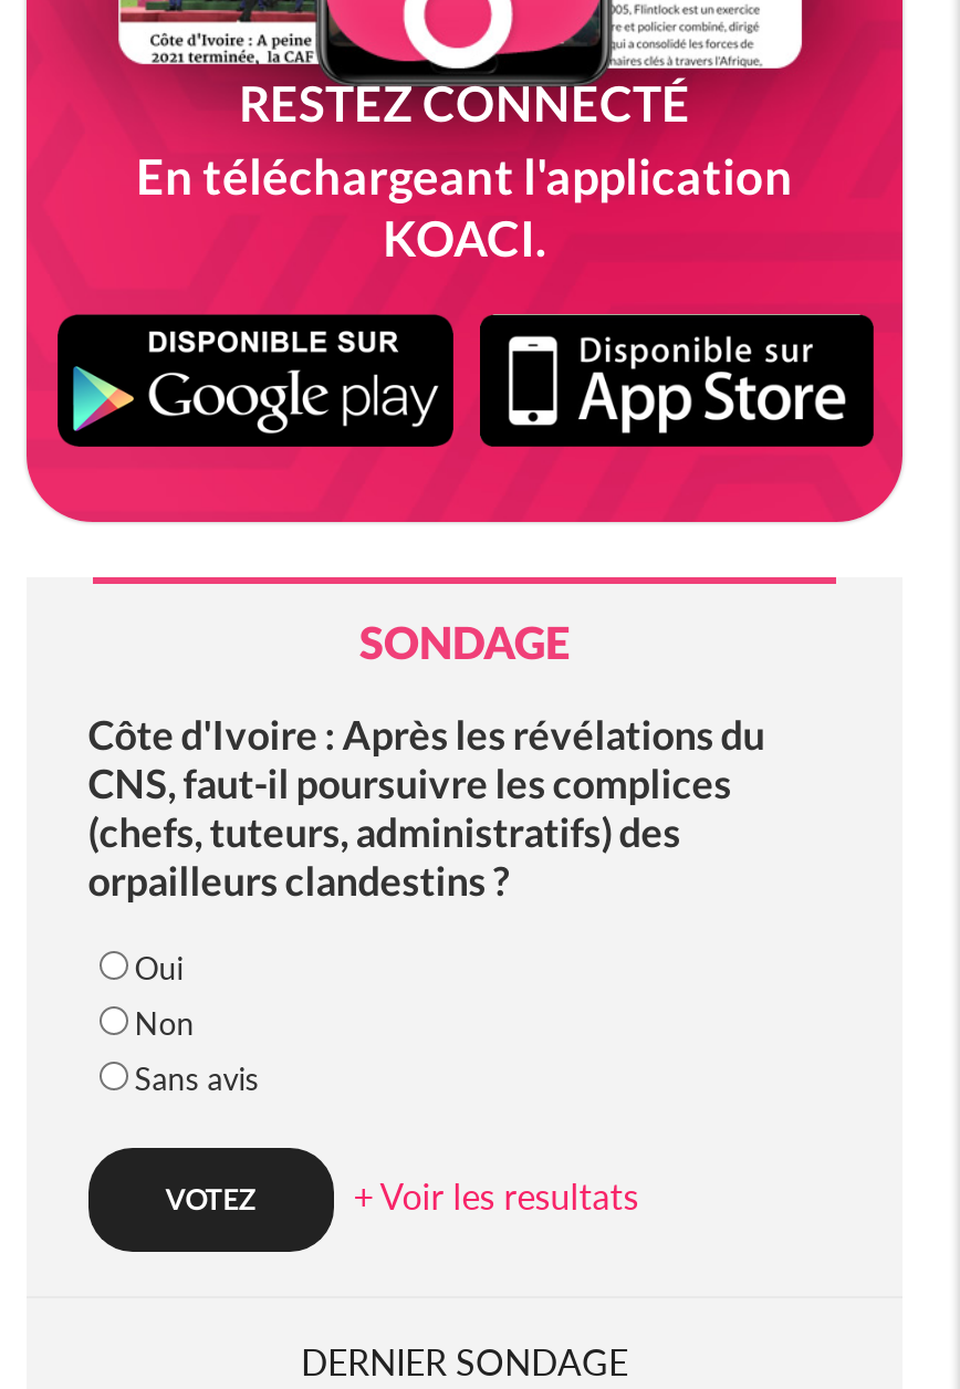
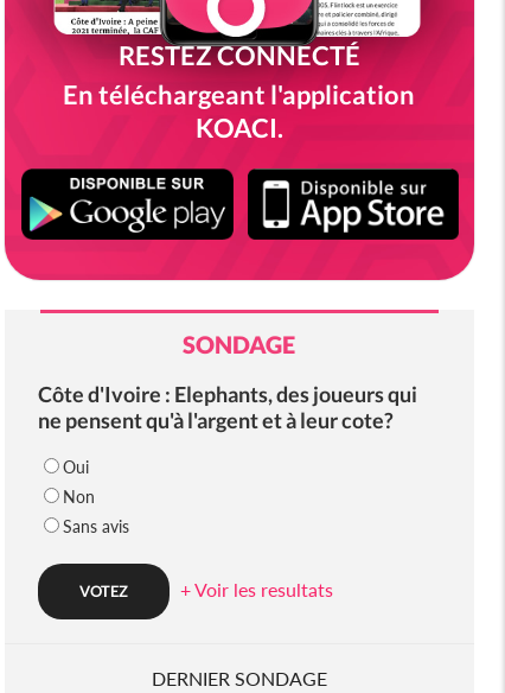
[88,710,765,905] Côte d'Ivoire : Après les révélations du | CNS, faut-il poursuivre les complices | (chefs, tuteurs, administratifs) des | orpailleurs clandestins ? -> [38,381,417,433] Côte d'Ivoire : Elephants, des joueurs qui | ne pensent qu'à l'argent et à leur cote?

